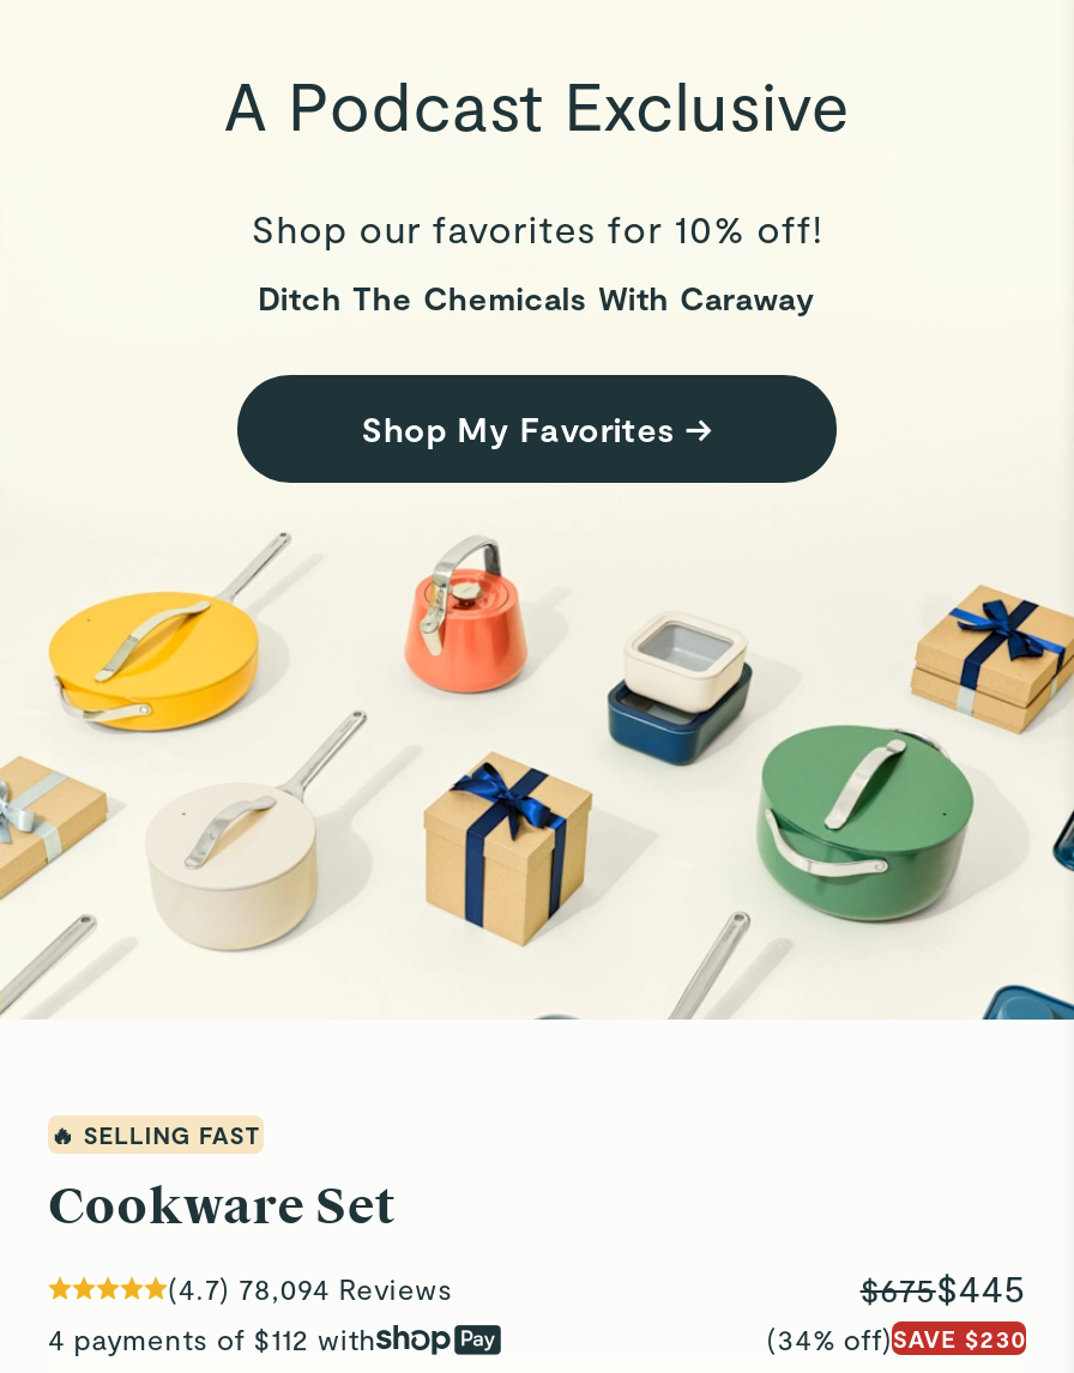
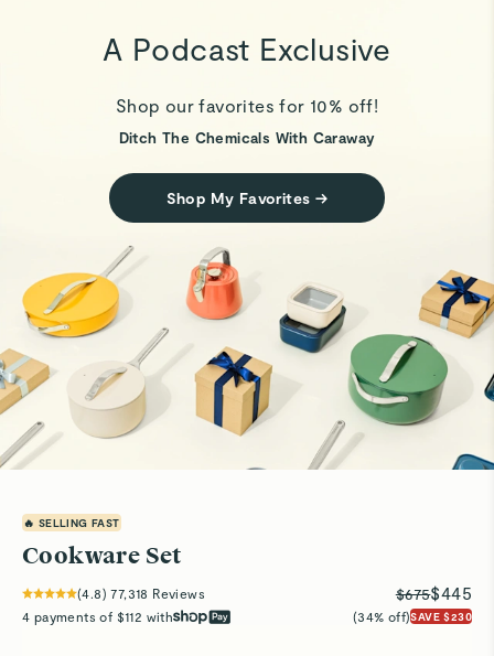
[168,1270,453,1304] (4.7) 78,094 Reviews -> [77,585,205,601] (4.8) 77,318 Reviews

